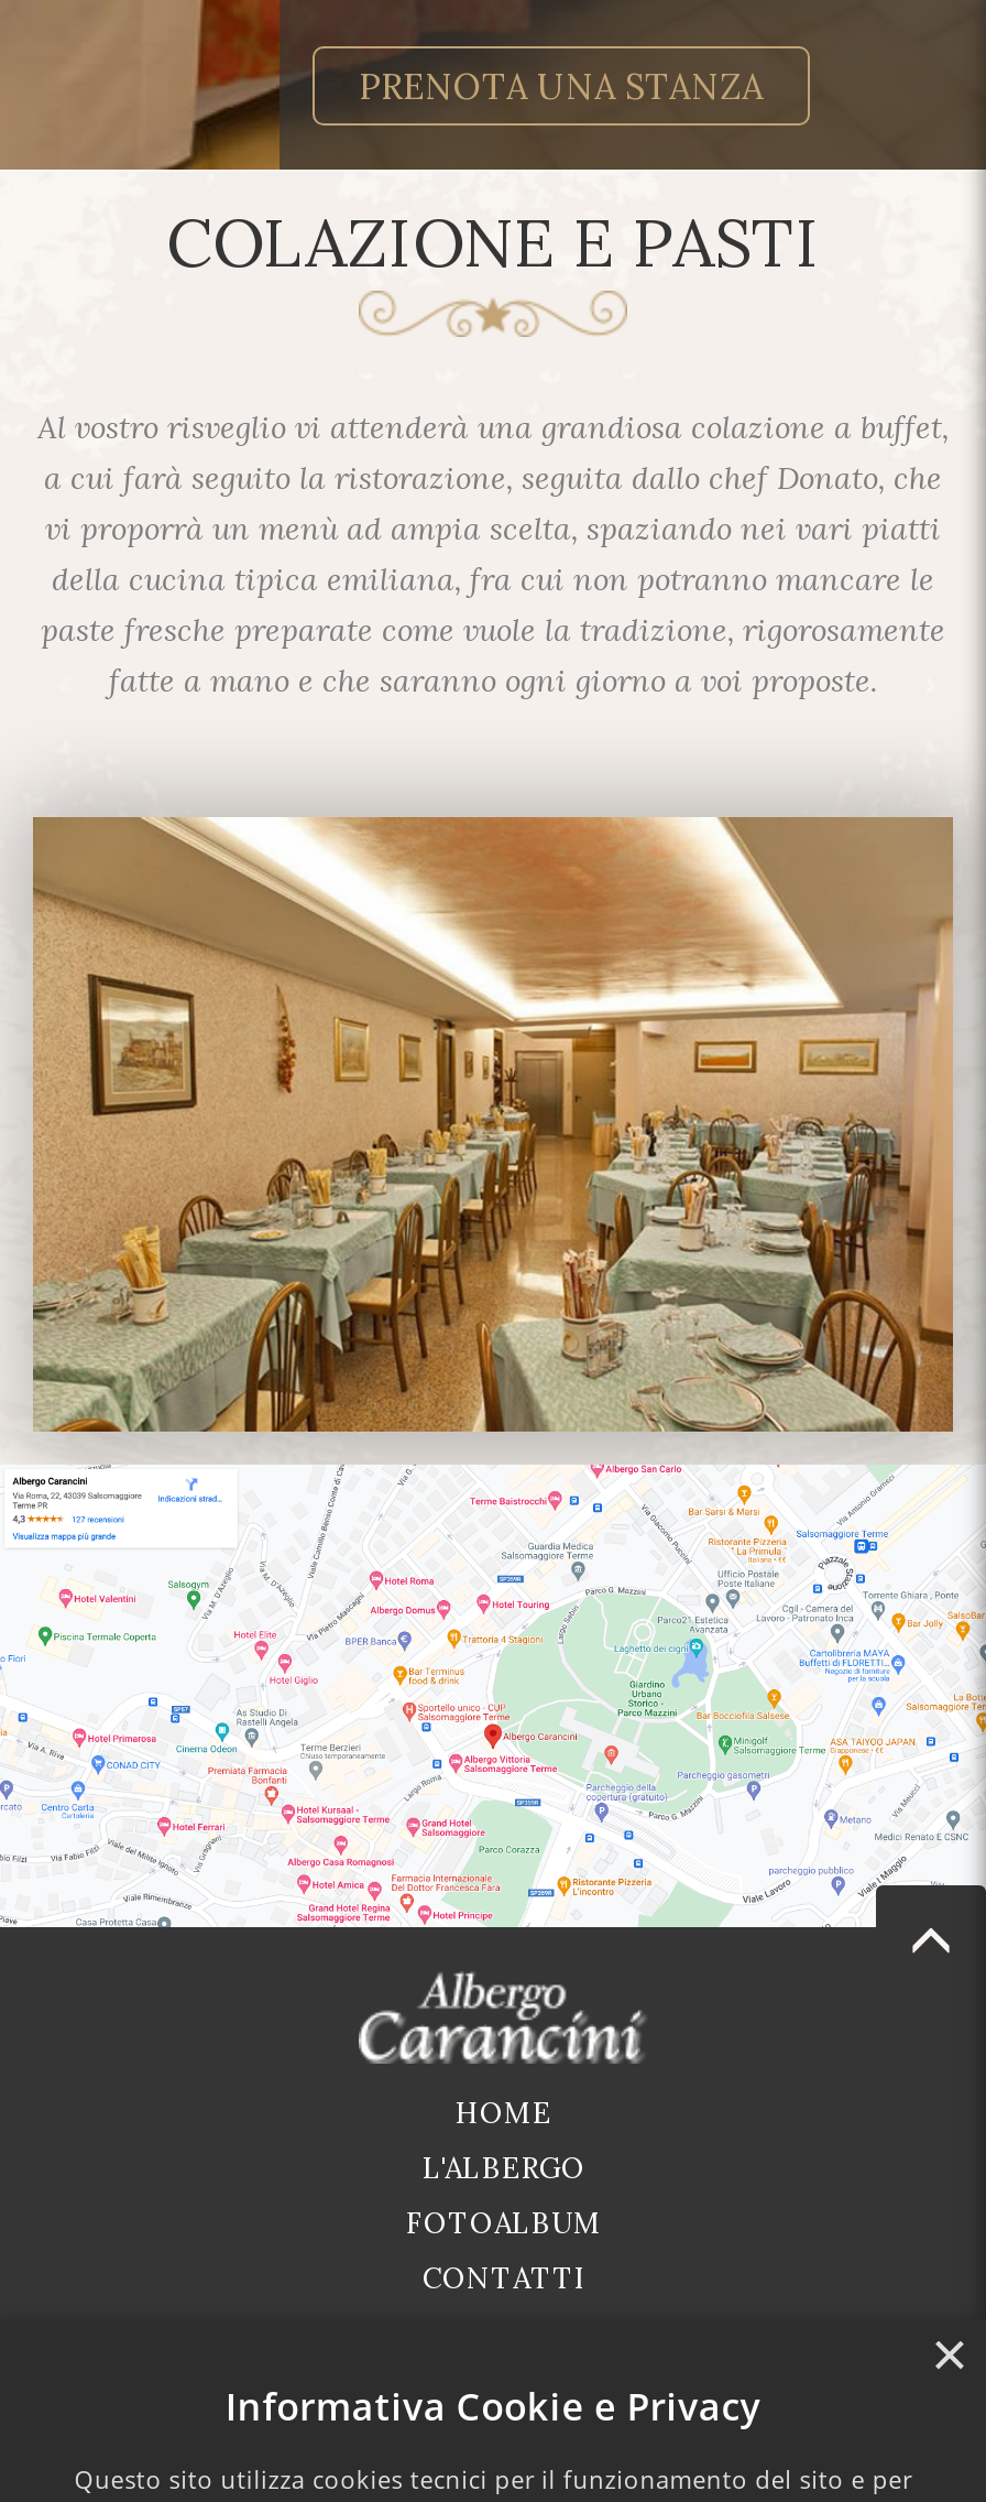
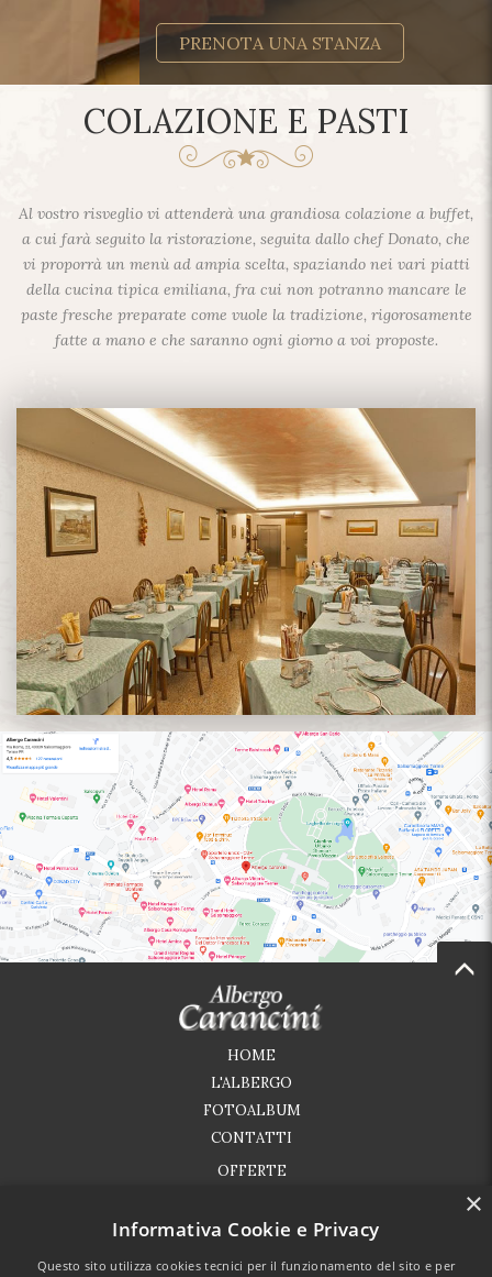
none -> [217,1161,286,1180] OFFERTE

